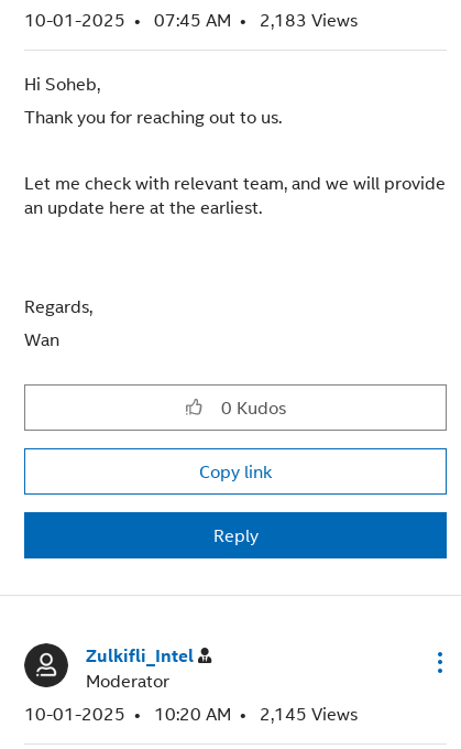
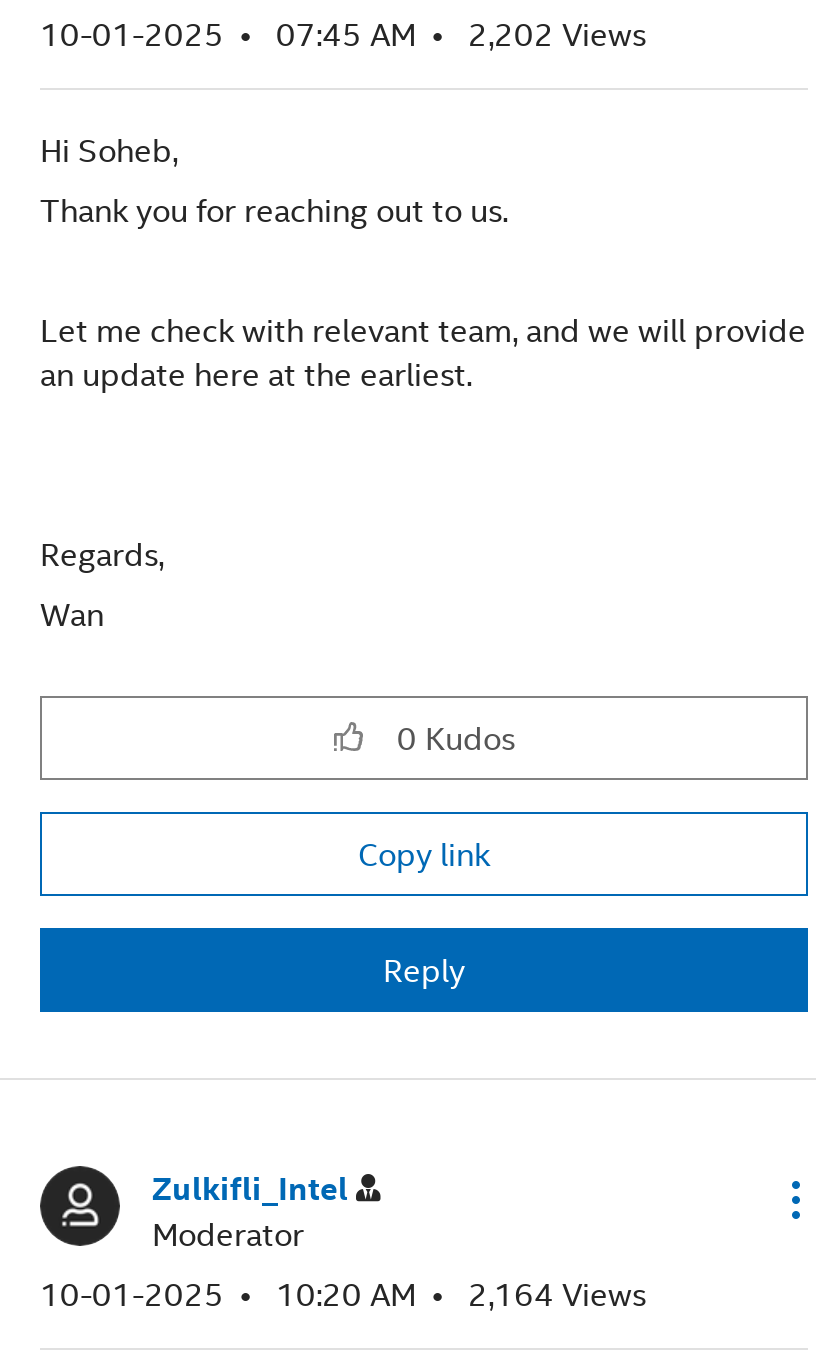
[24,6,358,31] 10-01-2025 07:45 AM 2,183 Views -> [40,9,646,55] 10-01-2025 07:45 AM 2,202 Views
[24,700,358,725] 10-01-2025 10:20 AM 2,145 Views -> [40,1269,646,1315] 10-01-2025 10:20 AM 2,164 Views

